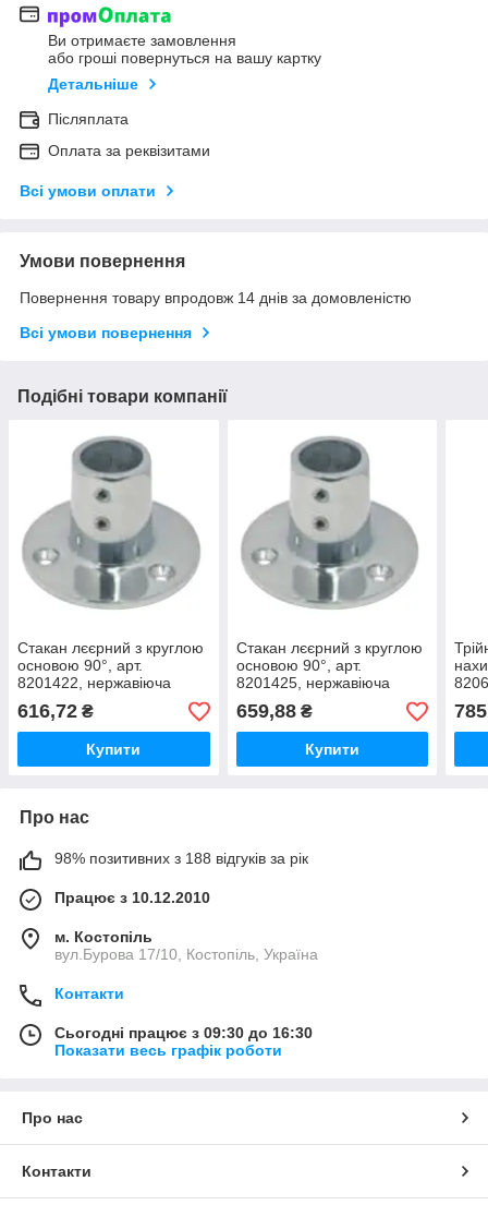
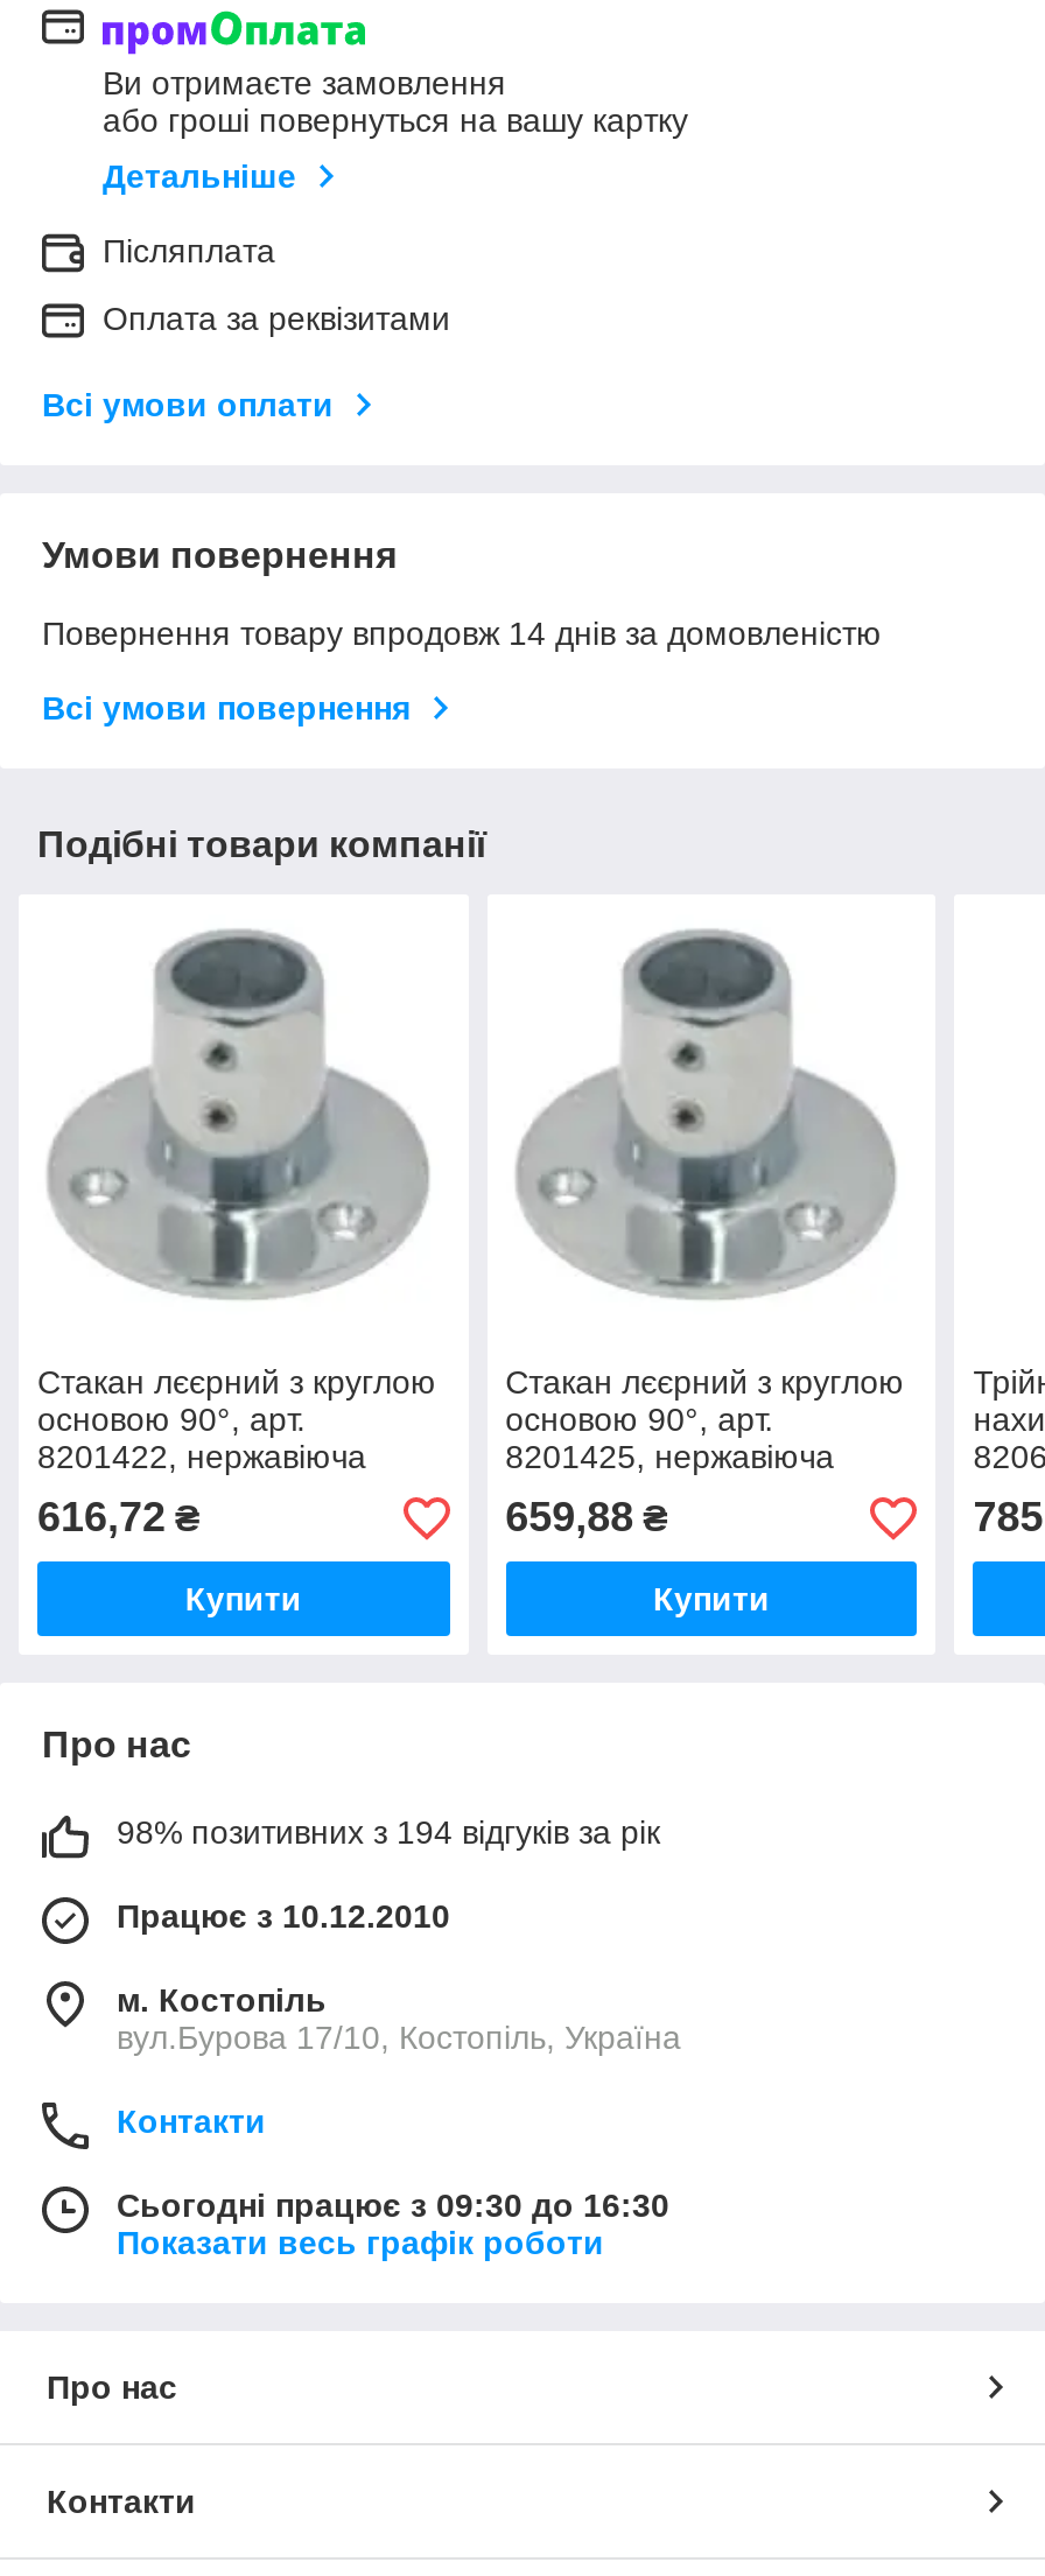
[54,850,308,867] 98% позитивних з 188 відгуків за рік -> [117,1814,660,1851] 98% позитивних з 194 відгуків за рік

